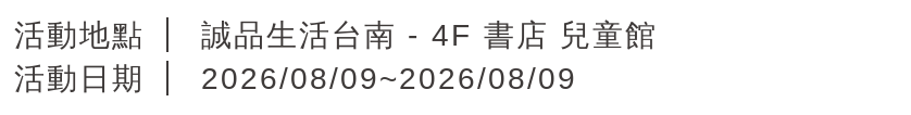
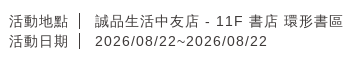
[201,17,658,52] 誠品生活台南 - 4F 書店 兒童館 -> [95,13,344,29] 誠品生活中友店 - 11F 書店 環形書區
[14,61,577,95] 活動日期 2026/08/09~2026/08/09 -> [9,33,268,49] 活動日期 2026/08/22~2026/08/22

